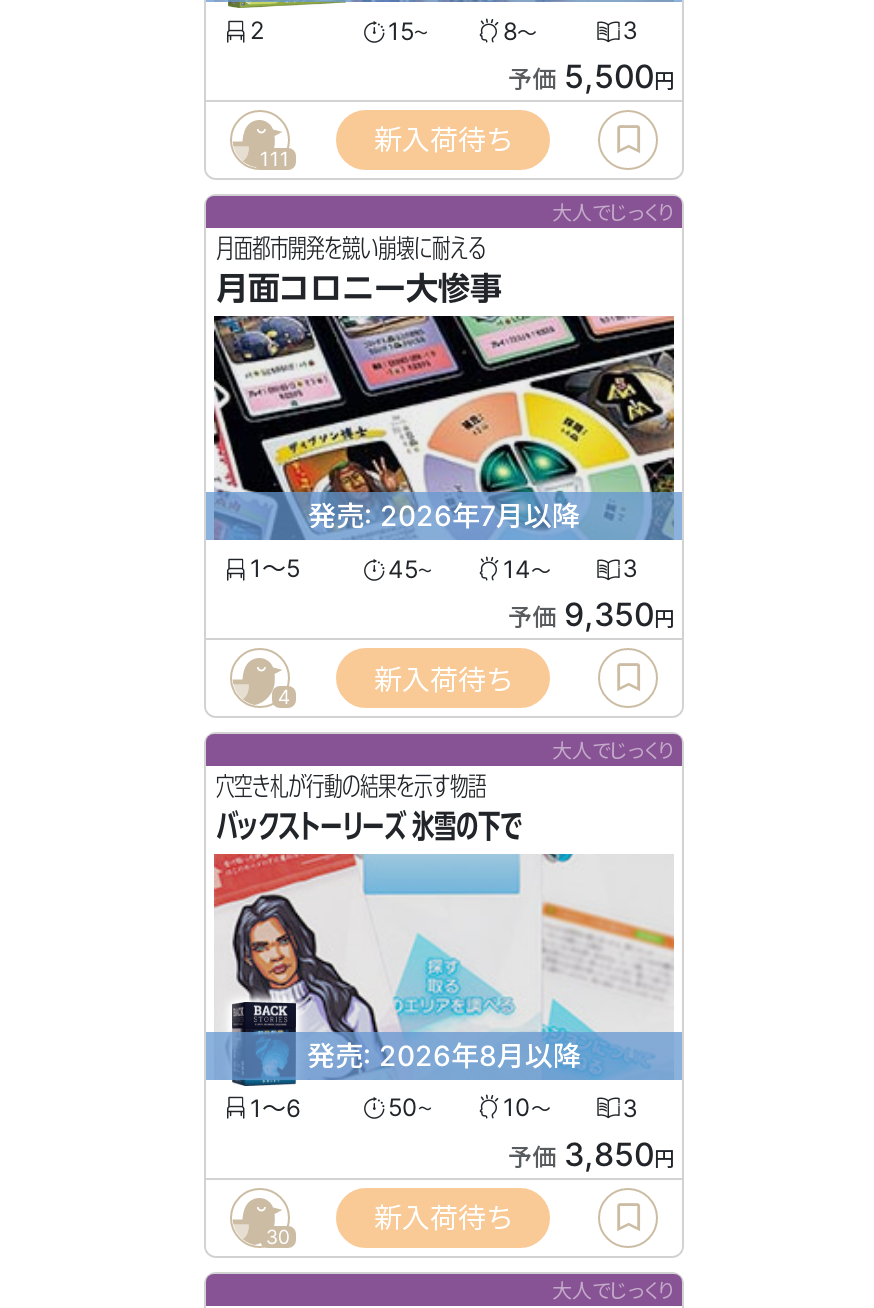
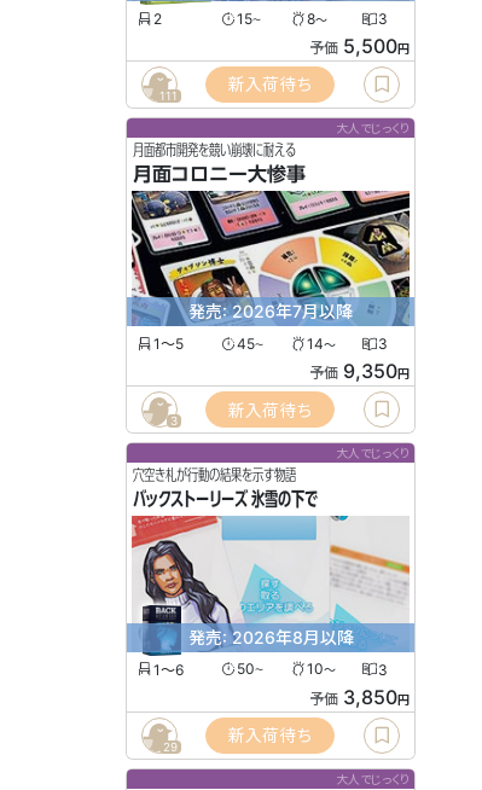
[278,686,290,708] 4 -> [170,415,177,428] 3
[266,1225,290,1247] 30 -> [163,740,177,753] 29

